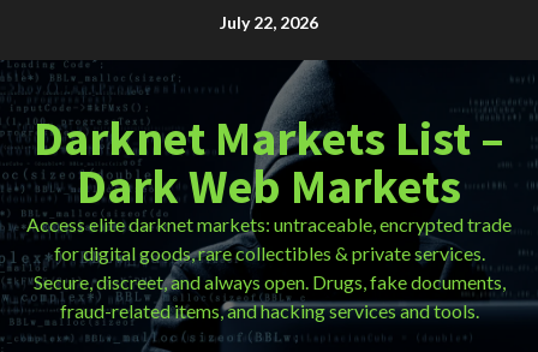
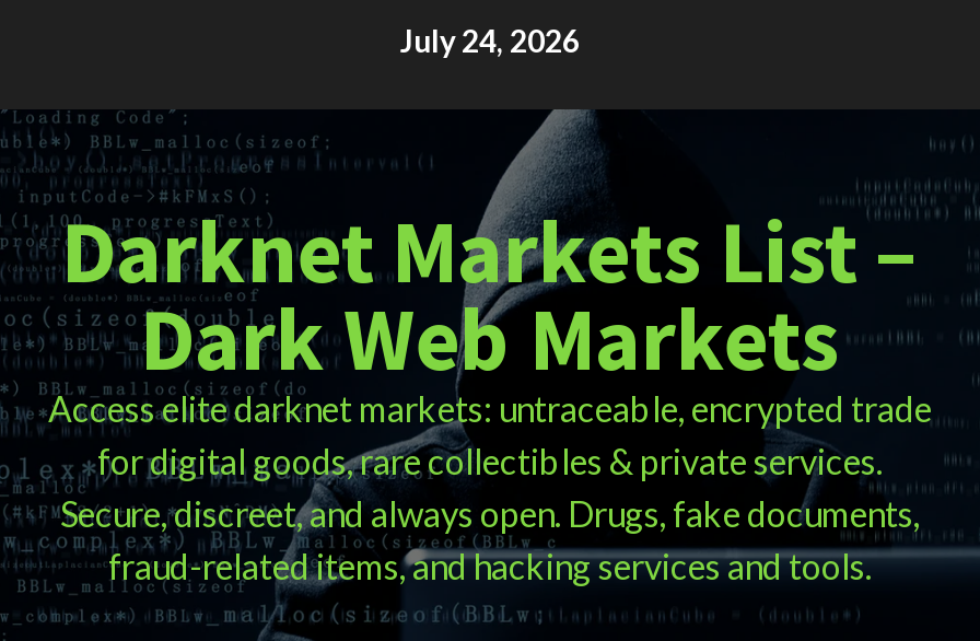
[220,11,318,32] July 22, 2026 -> [400,21,580,58] July 24, 2026

